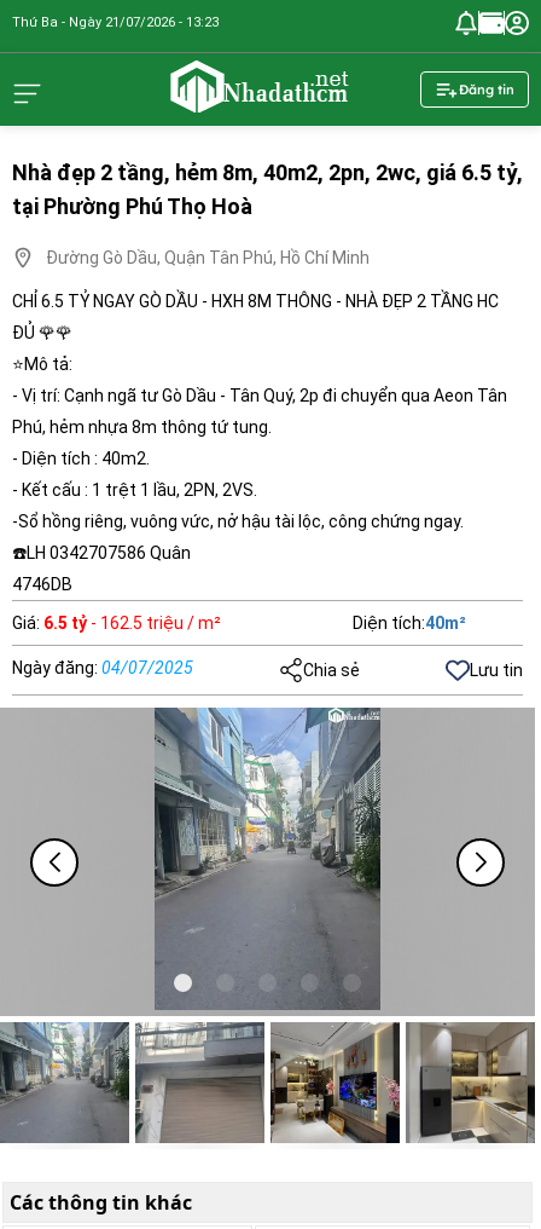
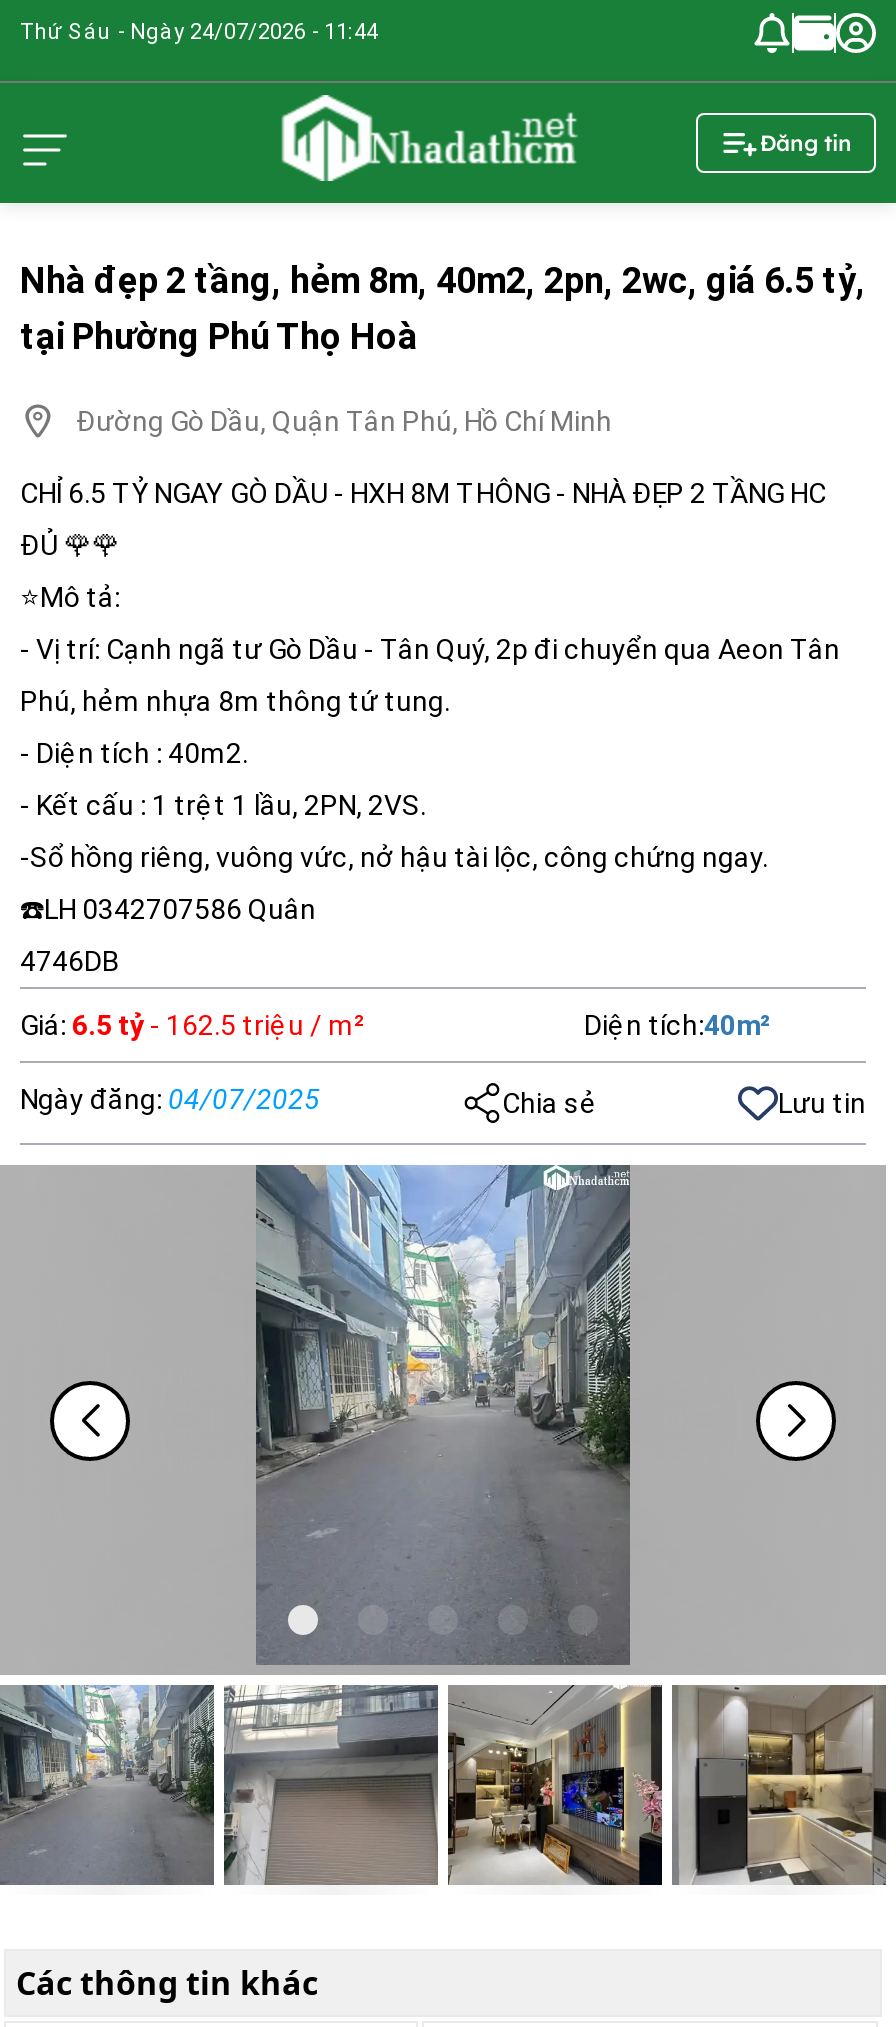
[12,15,219,30] Thứ Ba - Ngày 21/07/2026 - 13:23 -> [20,19,378,45] Thứ Sáu - Ngày 24/07/2026 - 11:44

